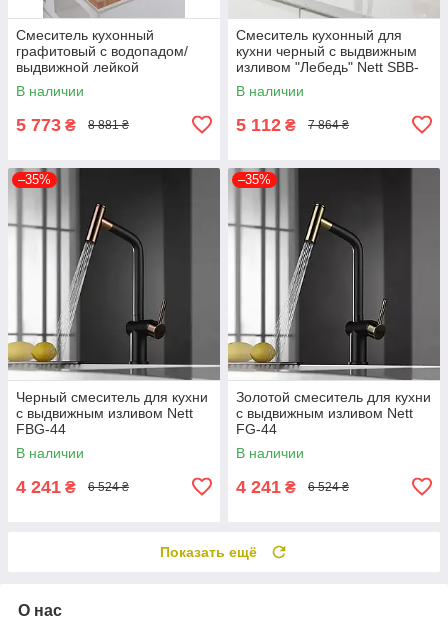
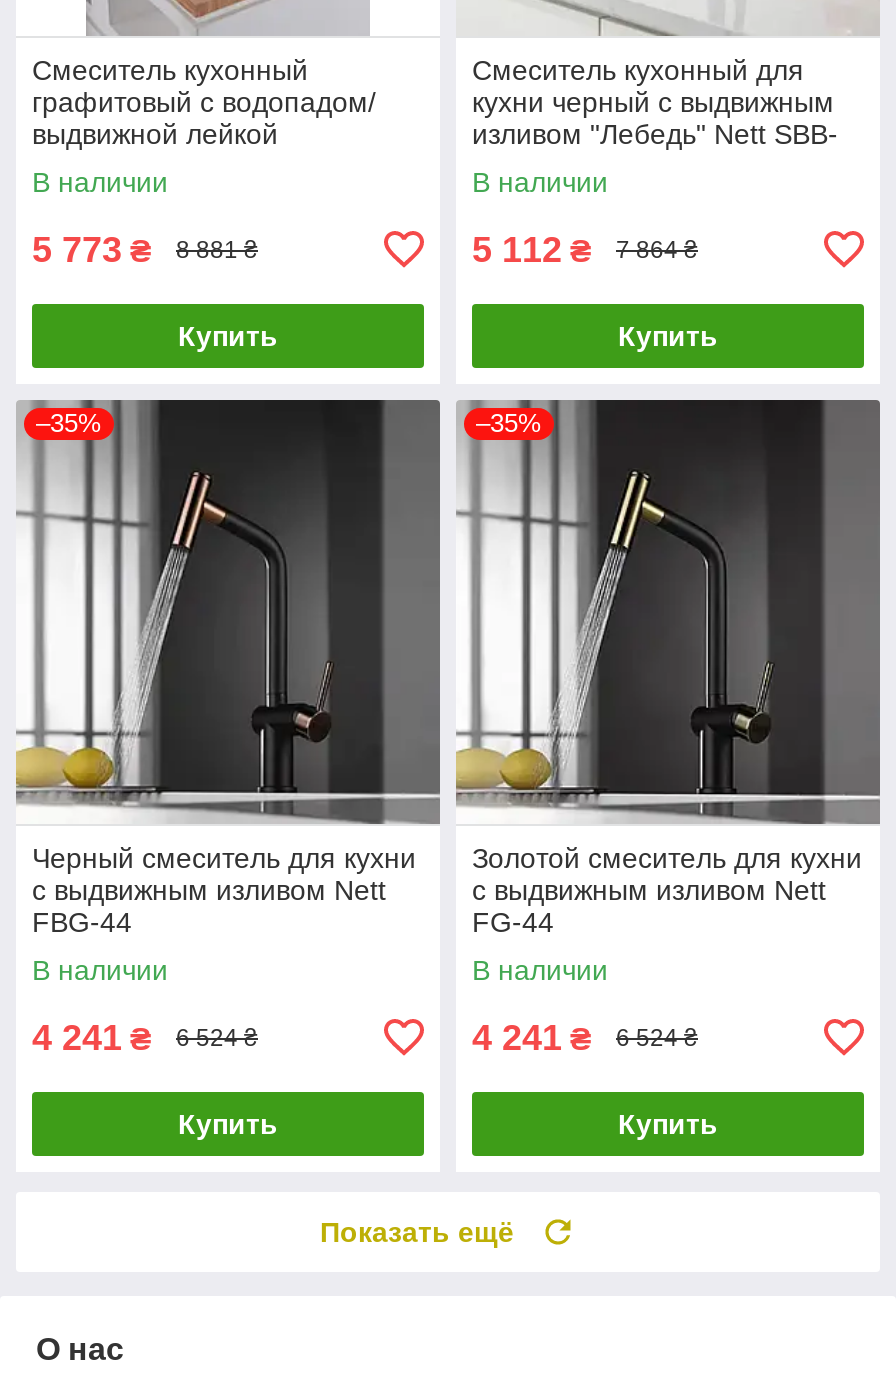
none -> [178,320,278,352] Купить
none -> [618,320,718,352] Купить
none -> [178,1108,278,1140] Купить
none -> [618,1108,718,1140] Купить

